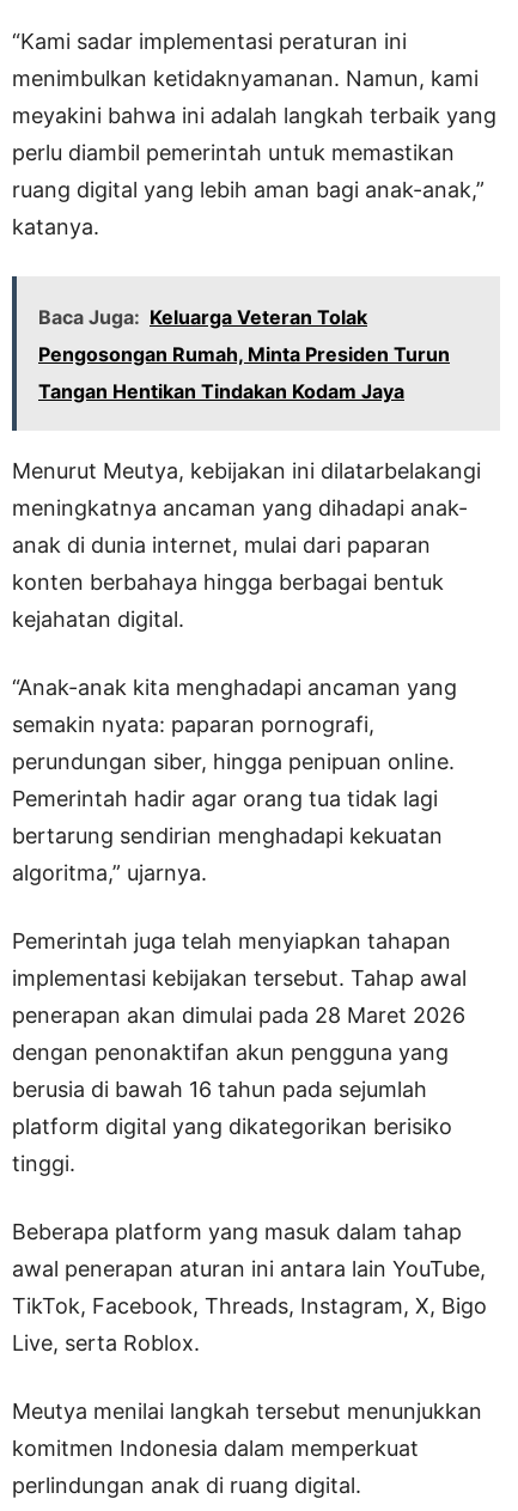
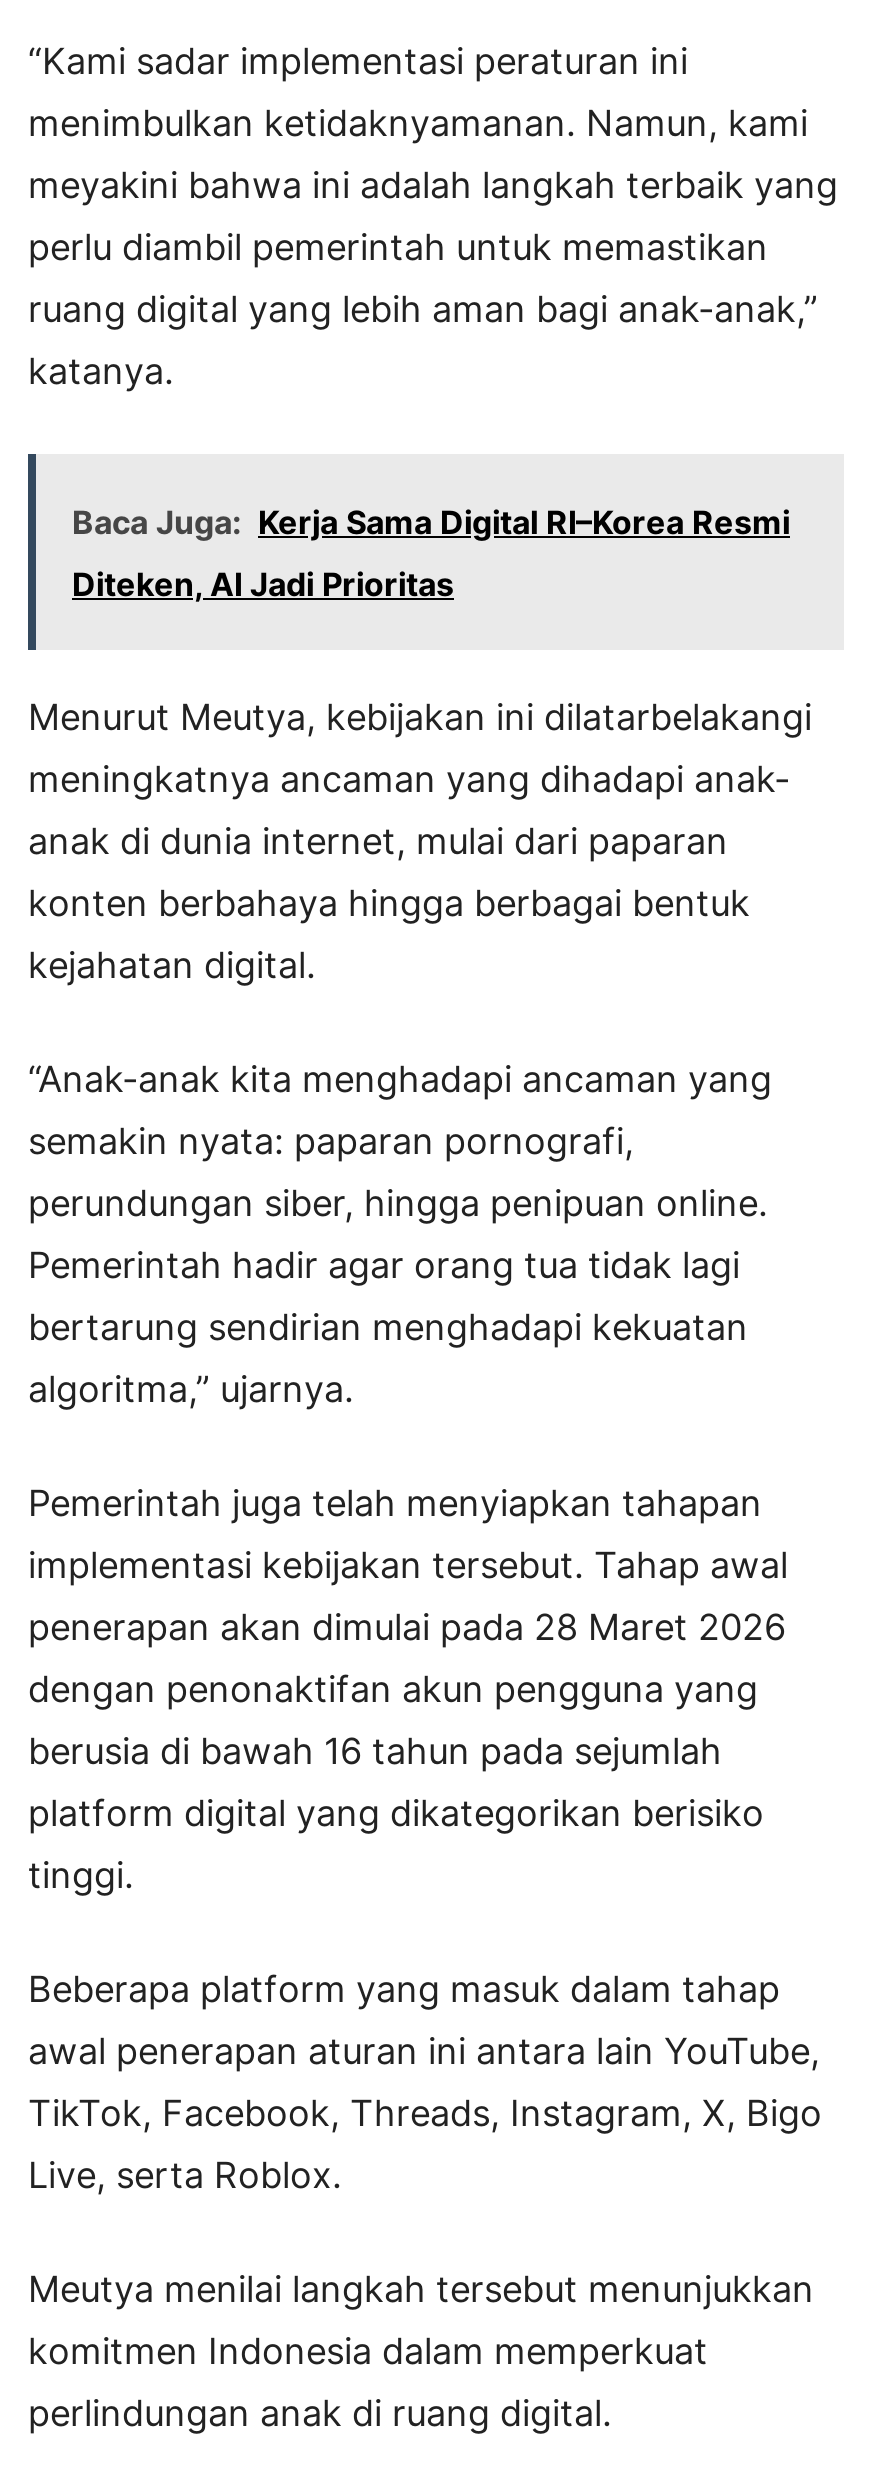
[38,305,450,403] Baca Juga: Keluarga Veteran Tolak | Pengosongan Rumah, Minta Presiden Turun | Tangan Hentikan Tindakan Kodam Jaya -> [72,501,790,603] Baca Juga: Kerja Sama Digital RI–Korea Resmi | Diteken, AI Jadi Prioritas

